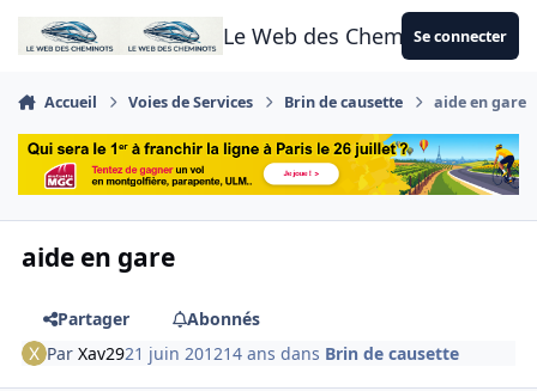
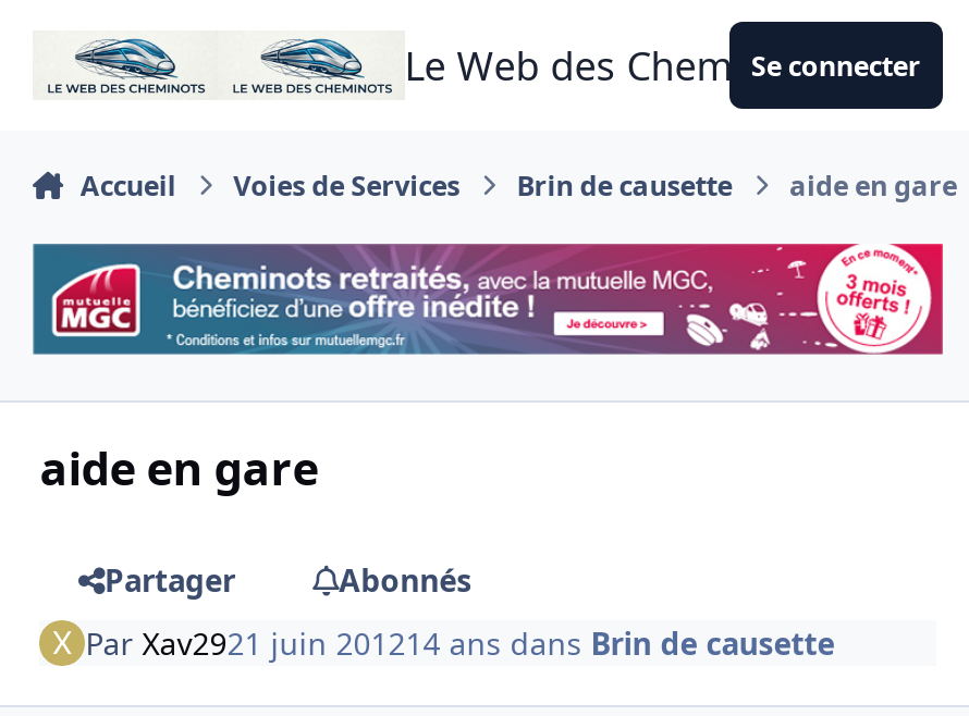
[17,133,520,196] [image] -> [30,242,945,357] [image]

